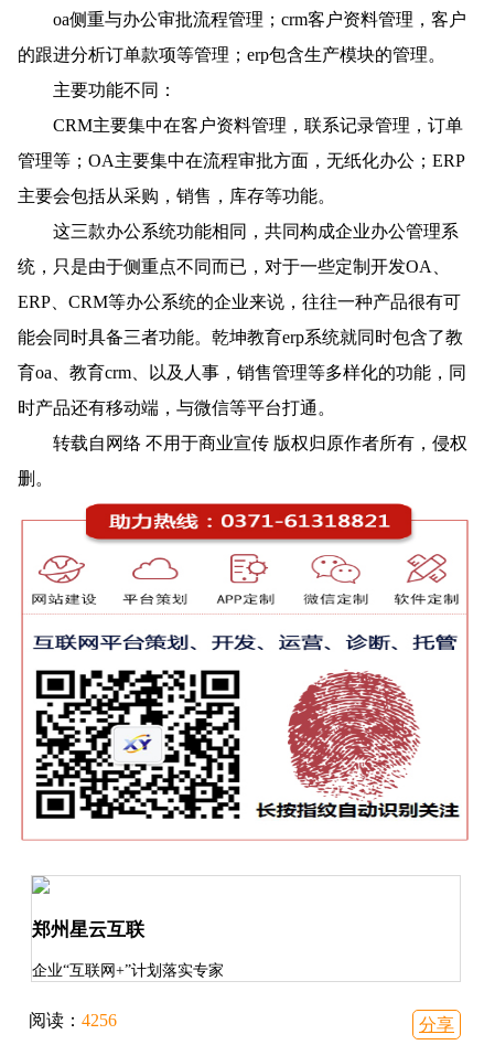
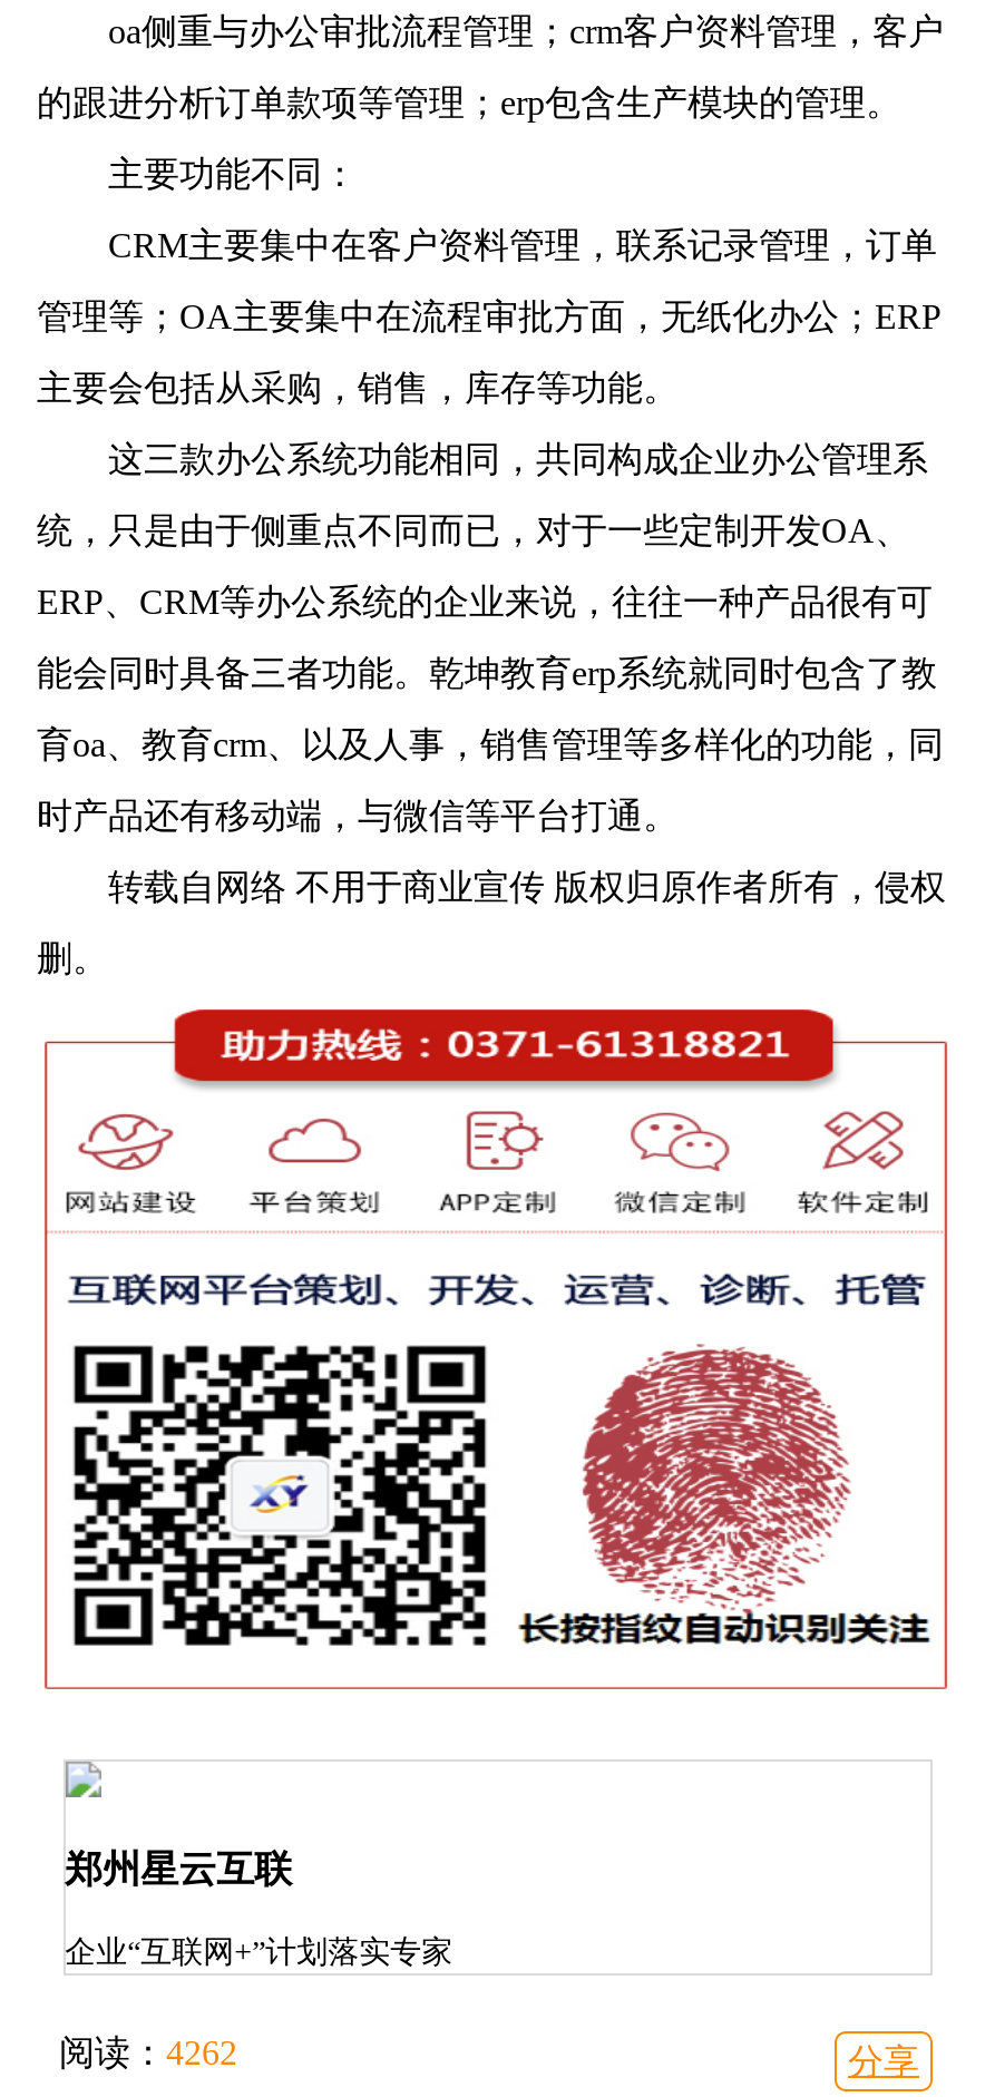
[29,1010,117,1029] 阅读：4256 -> [59,2033,237,2070] 阅读：4262

